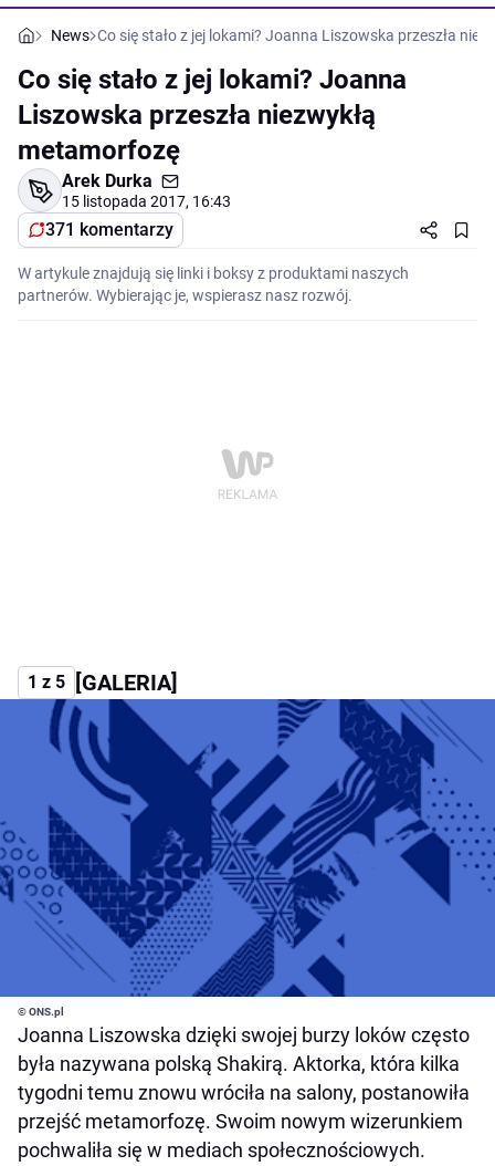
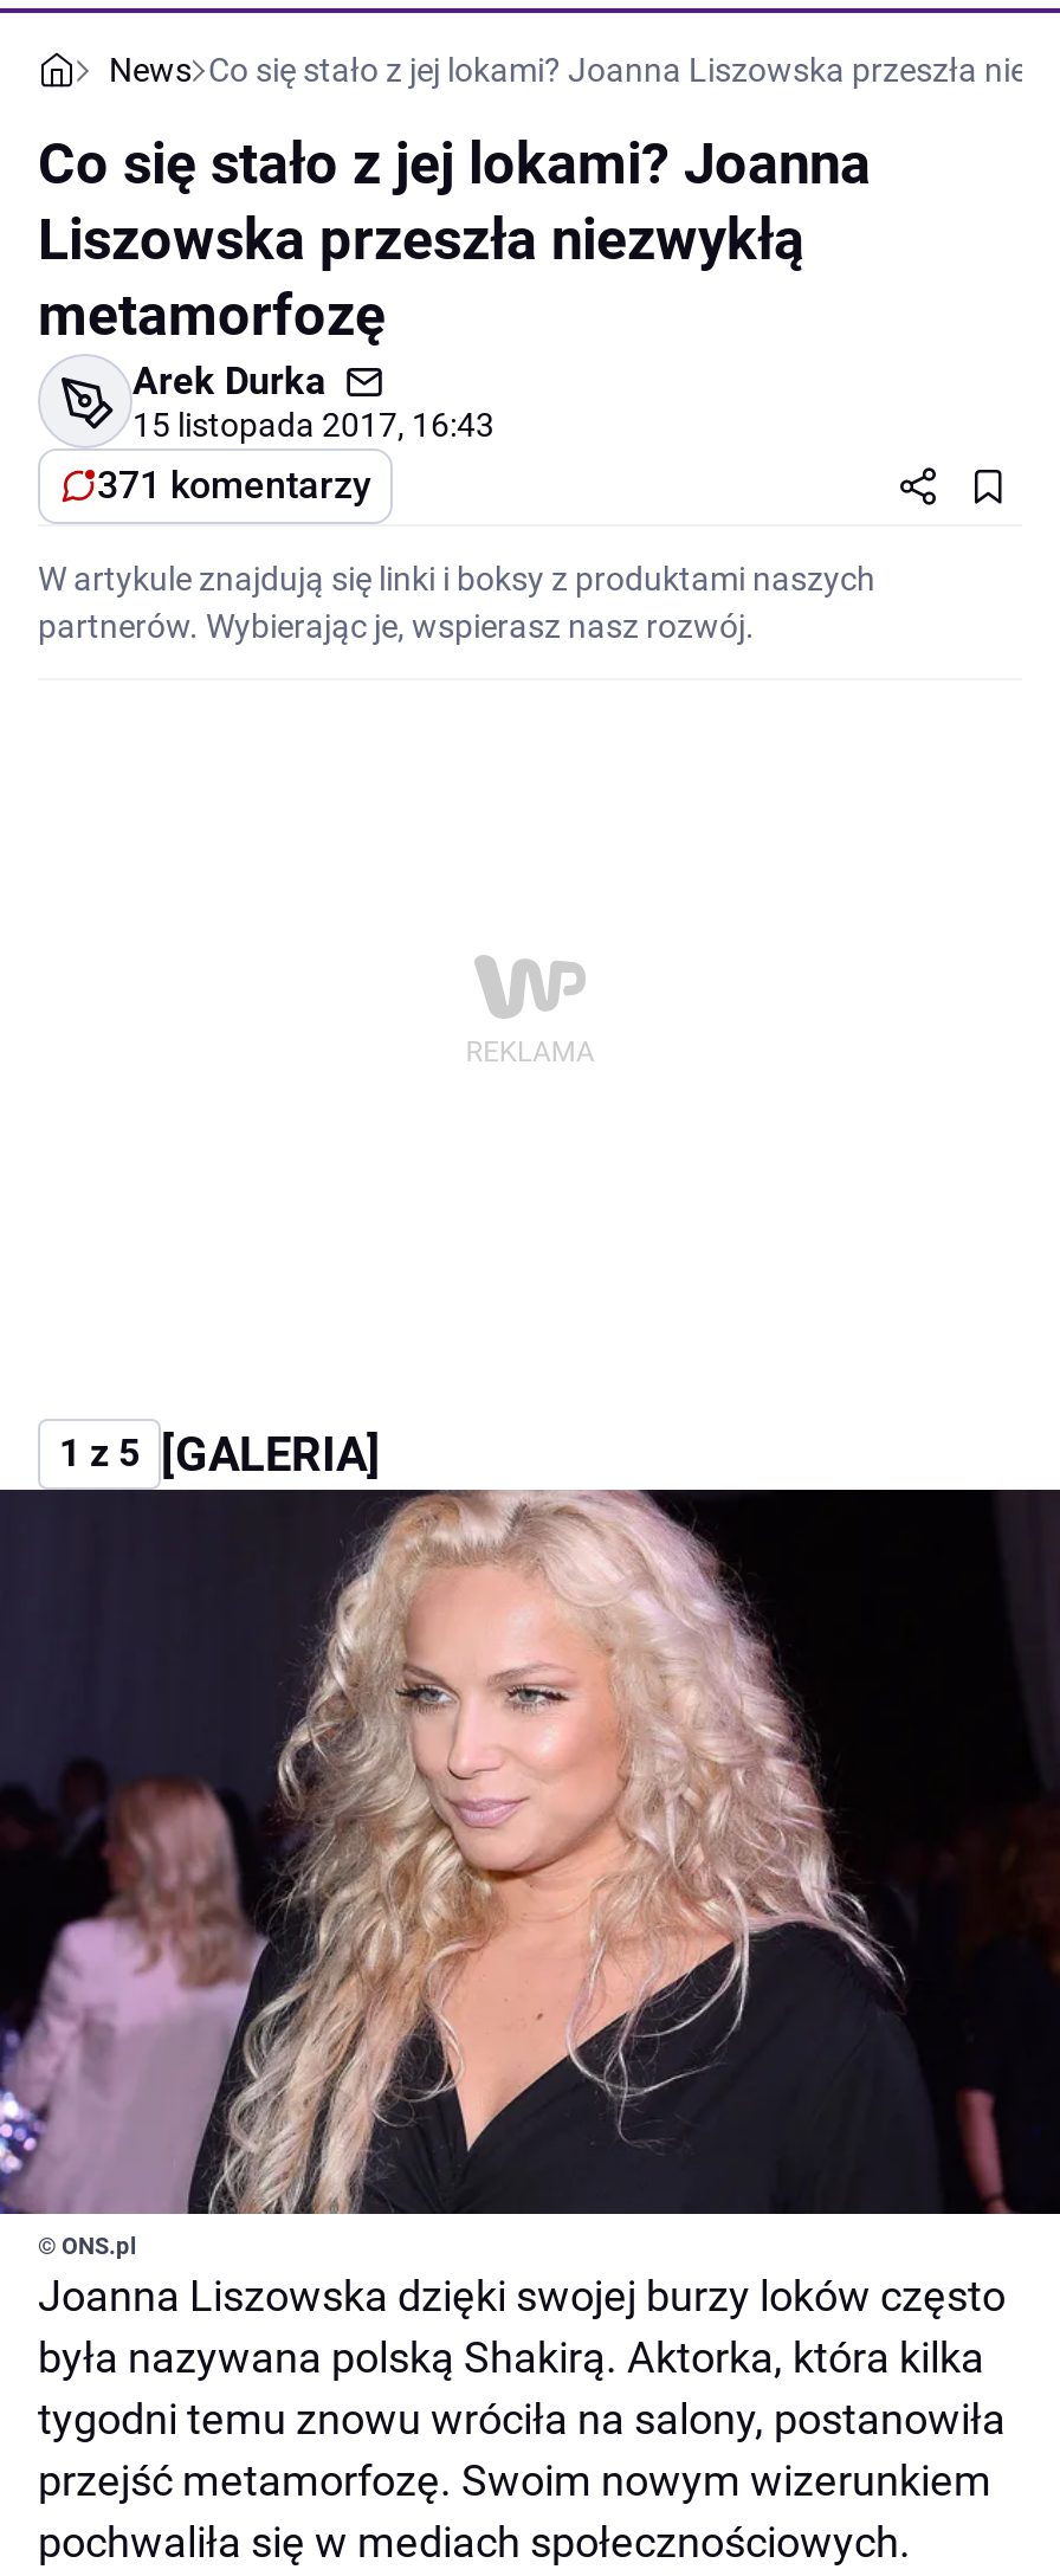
[3,698,492,998] [image] -> [7,1487,1053,2216] [image]

